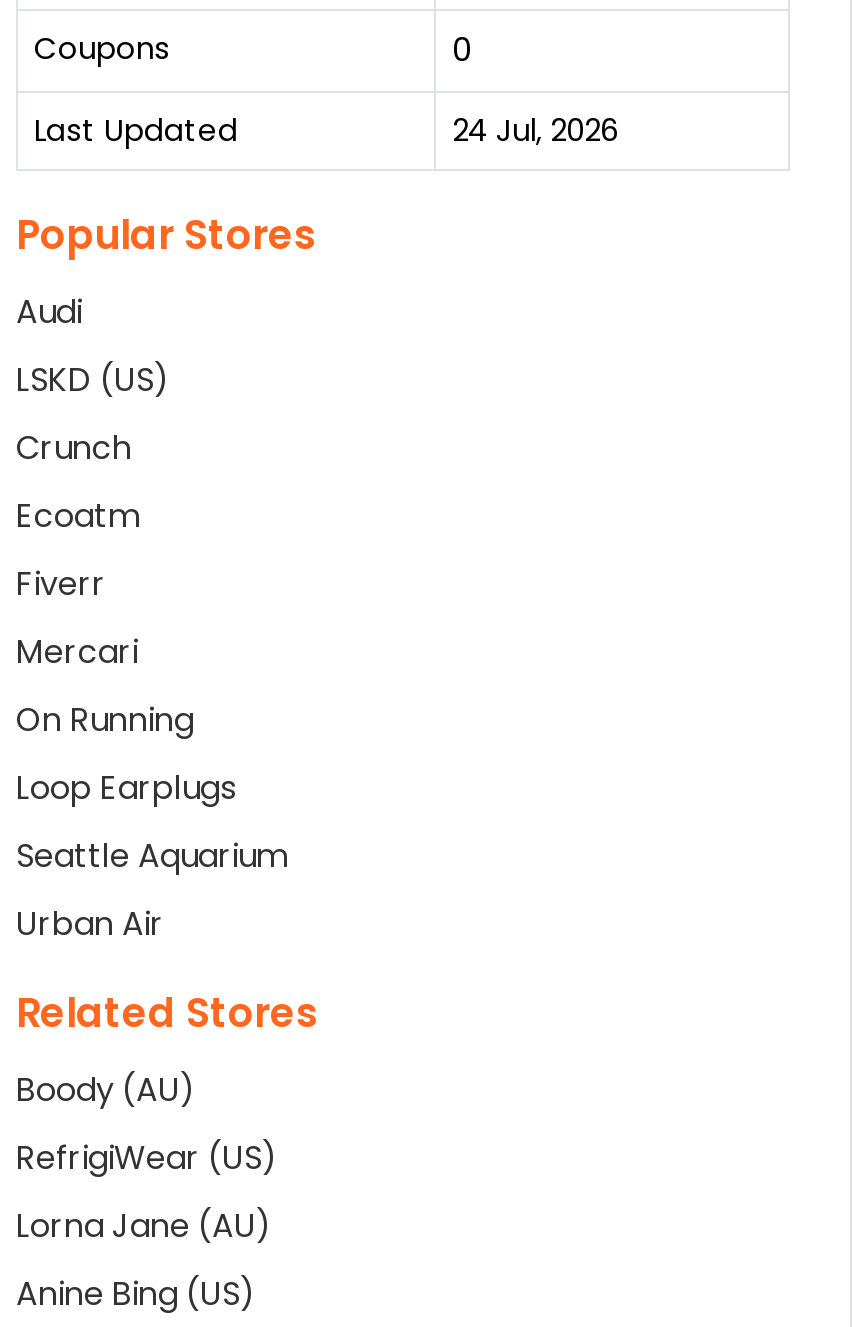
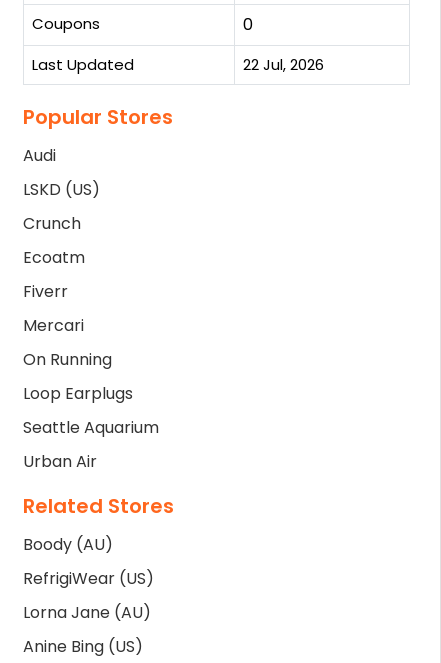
[452,108,618,150] 24 Jul, 2026 -> [243,53,324,74] 22 Jul, 2026

